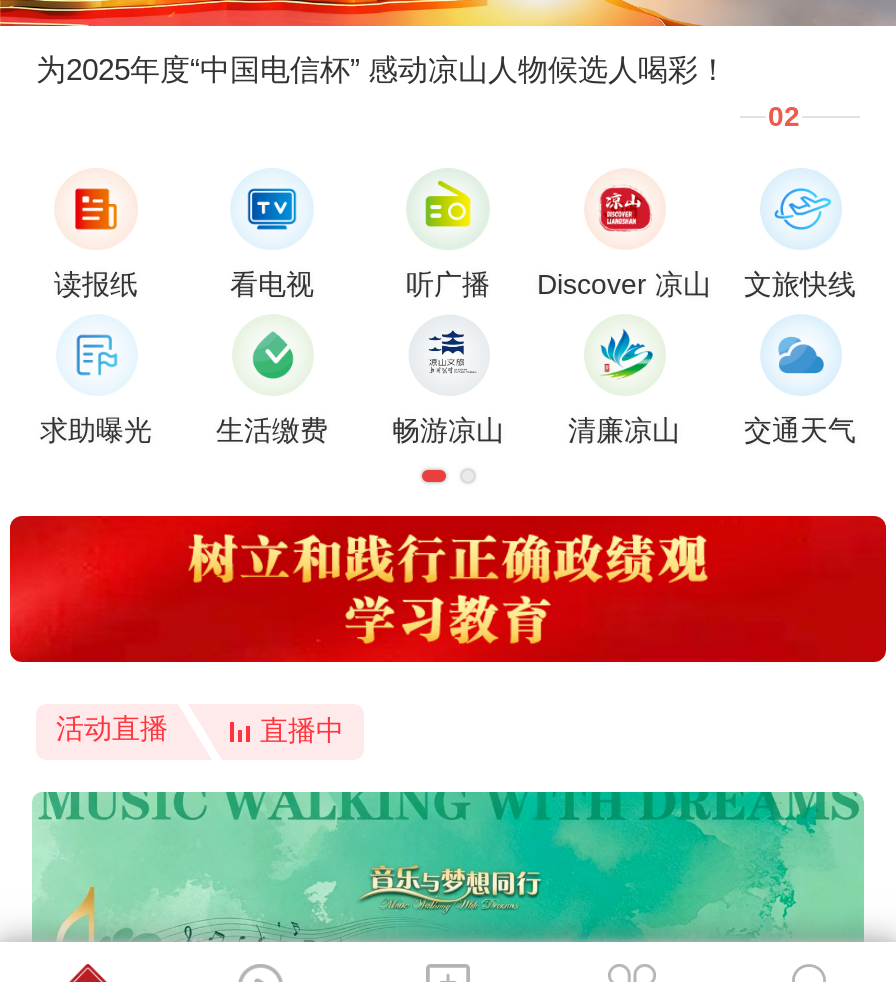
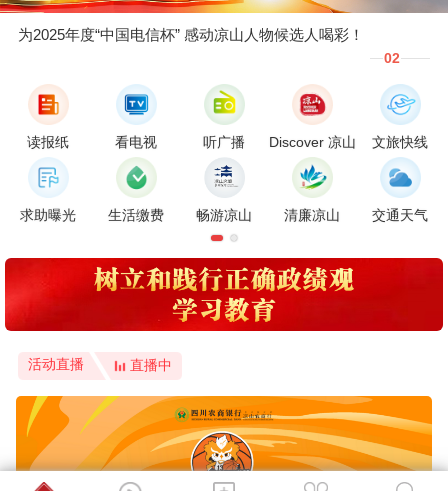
[32,790,866,944] [image] -> [15,395,433,472] [image]

